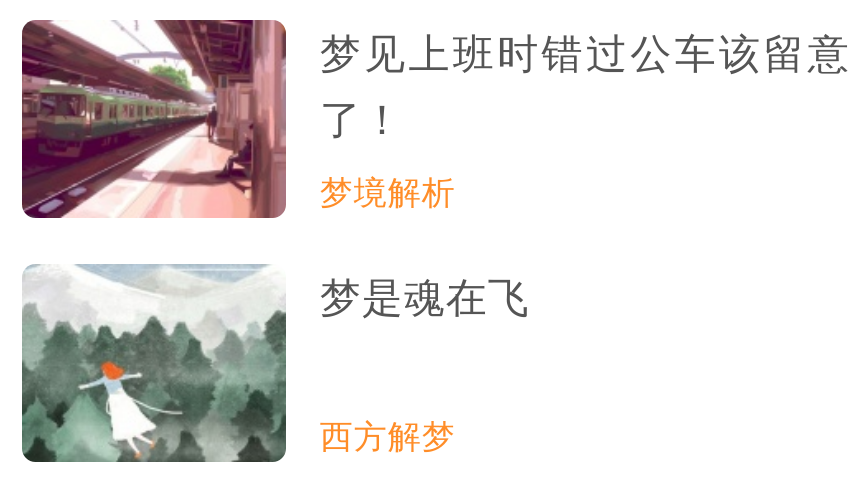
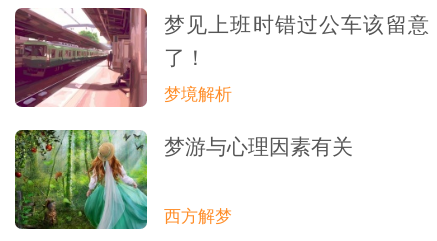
[20,264,530,464] [image] | 梦是魂在飞 -> [14,129,353,230] [image] | 梦游与心理因素有关

